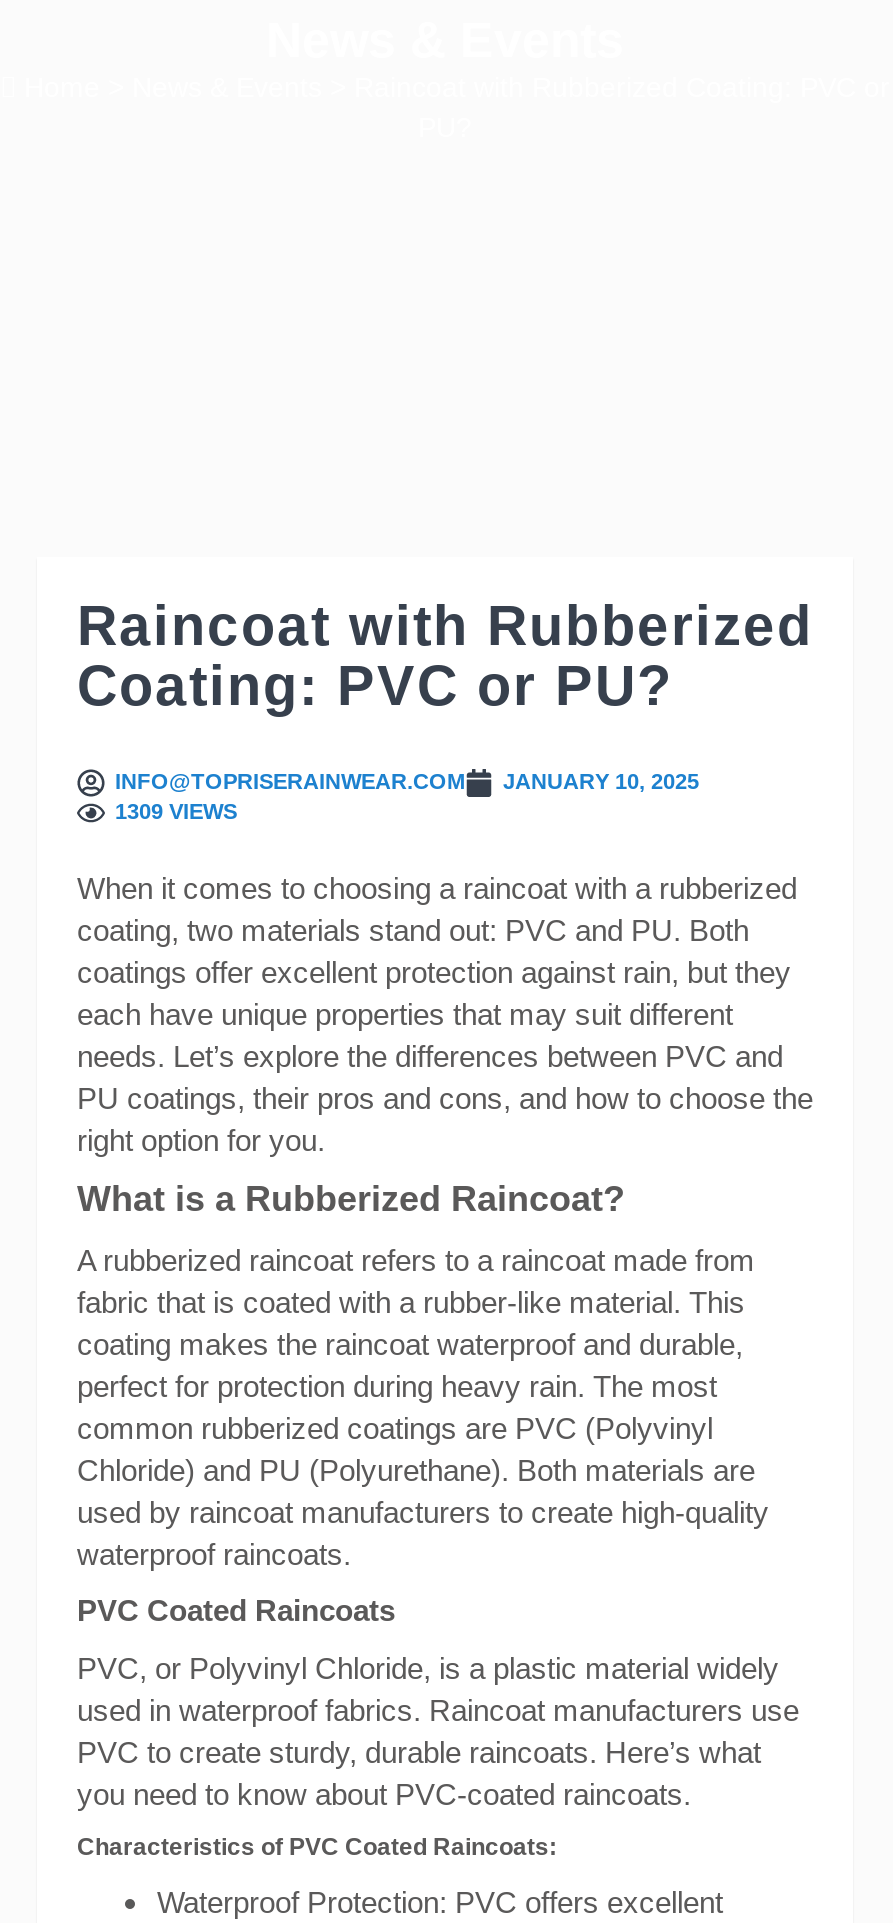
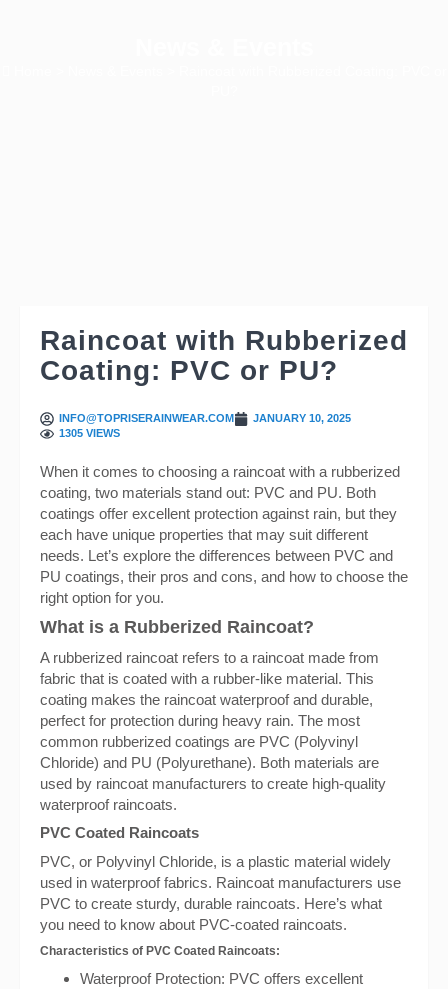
[115,799,237,823] 1309 VIEWS -> [59,427,120,439] 1305 VIEWS

